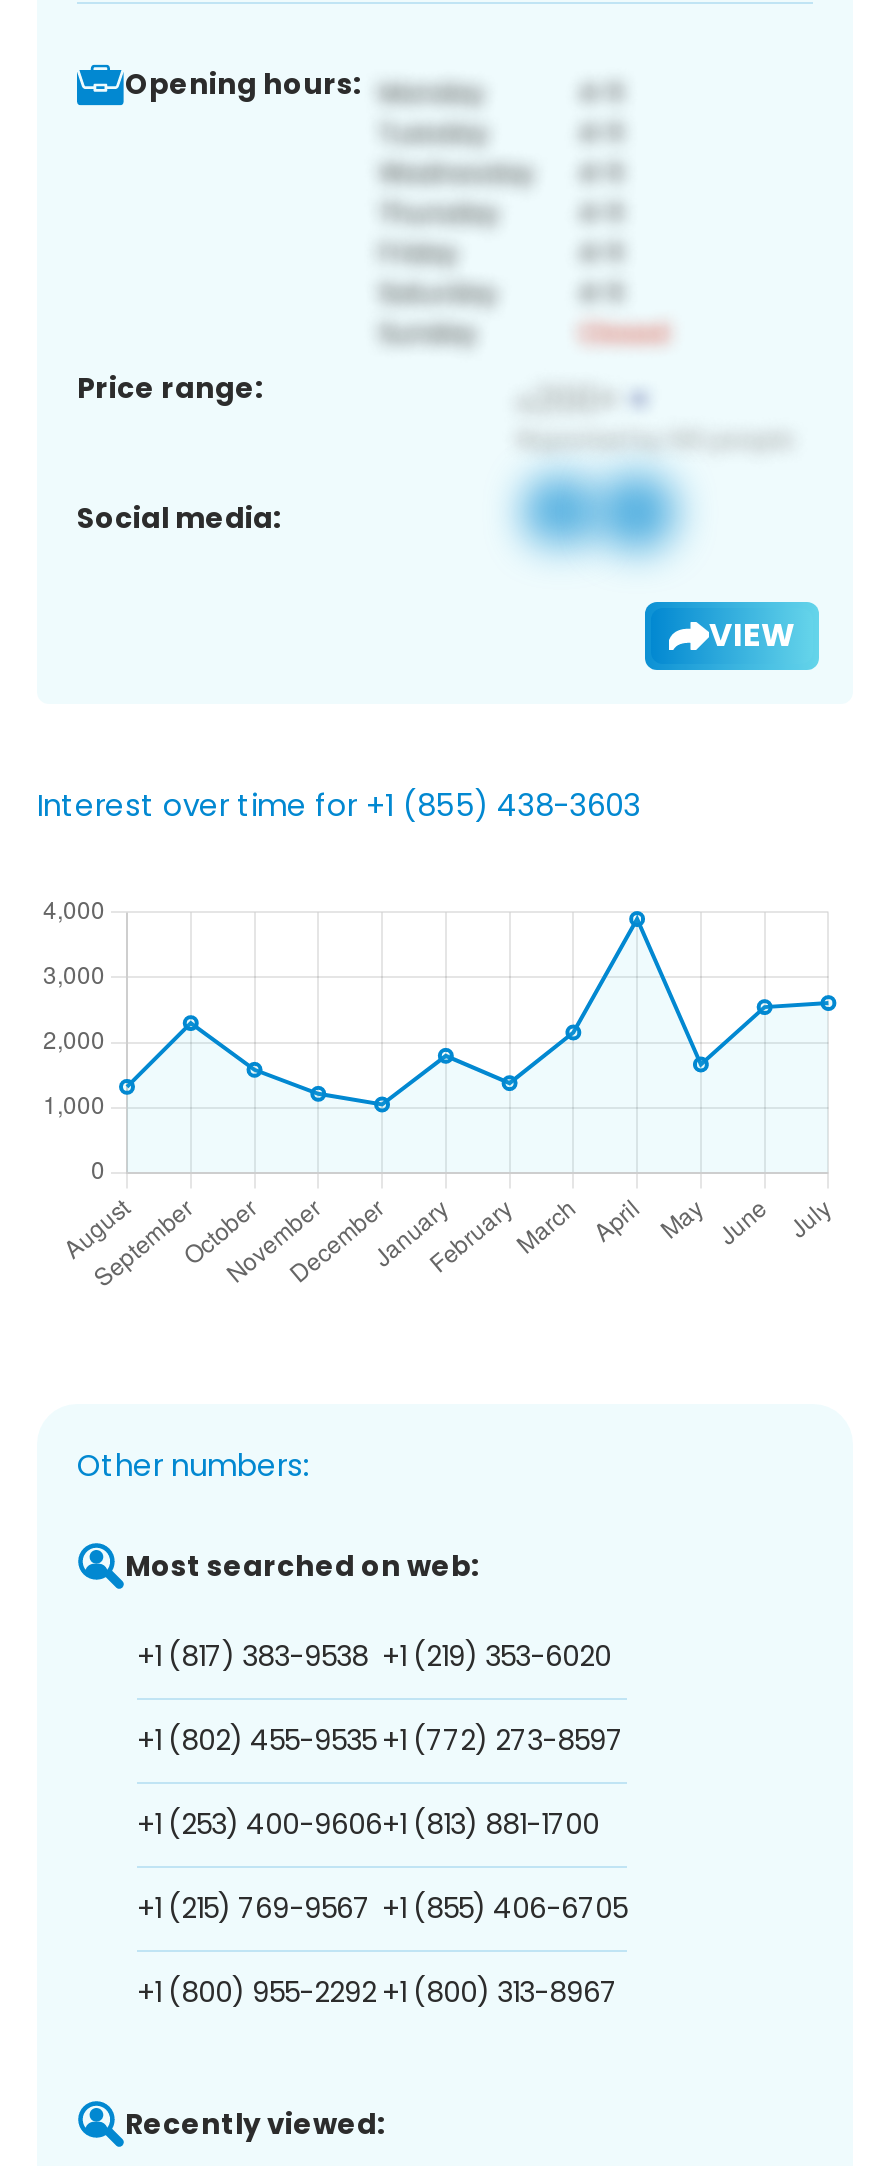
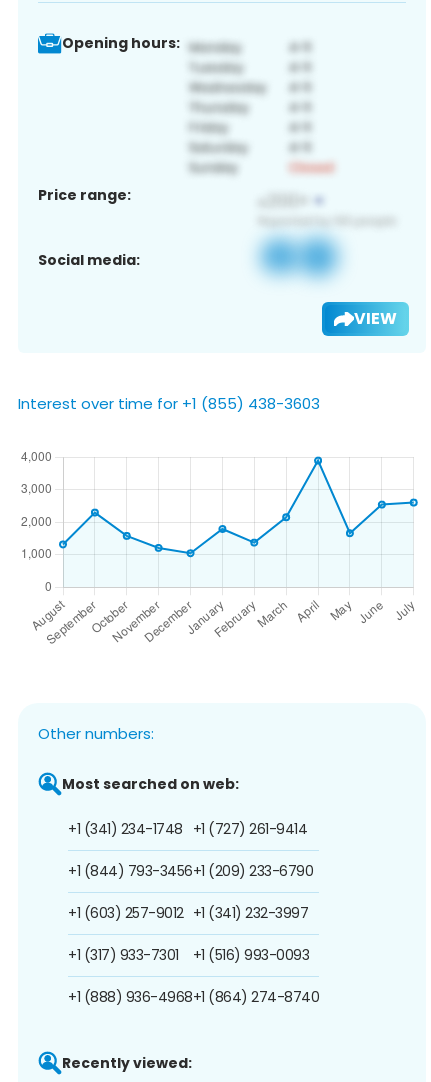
[137,1635,368,1675] +1 (817) 383-9538 -> [68,818,182,838] +1 (341) 234-1748
[382,1635,611,1675] +1 (219) 353-6020 -> [192,818,307,838] +1 (727) 261-9414
[137,1719,376,1759] +1 (802) 455-9535 -> [68,860,192,880] +1 (844) 793-3456
[382,1719,623,1759] +1 (772) 273-8597 -> [192,860,313,880] +1 (209) 233-6790
[137,1803,382,1843] +1 (253) 400-9606 -> [68,902,183,922] +1 (603) 257-9012
[382,1803,599,1843] +1 (813) 881-1700 -> [192,902,308,922] +1 (341) 232-3997
[137,1887,370,1927] +1 (215) 769-9567 -> [68,944,178,964] +1 (317) 933-7301
[382,1887,627,1927] +1 (855) 406-6705 -> [192,944,309,964] +1 (516) 993-0093
[137,1971,376,2011] +1 (800) 955-2292 -> [68,986,192,1006] +1 (888) 936-4968
[382,1971,617,2011] +1 (800) 313-8967 -> [192,986,319,1006] +1 (864) 274-8740

